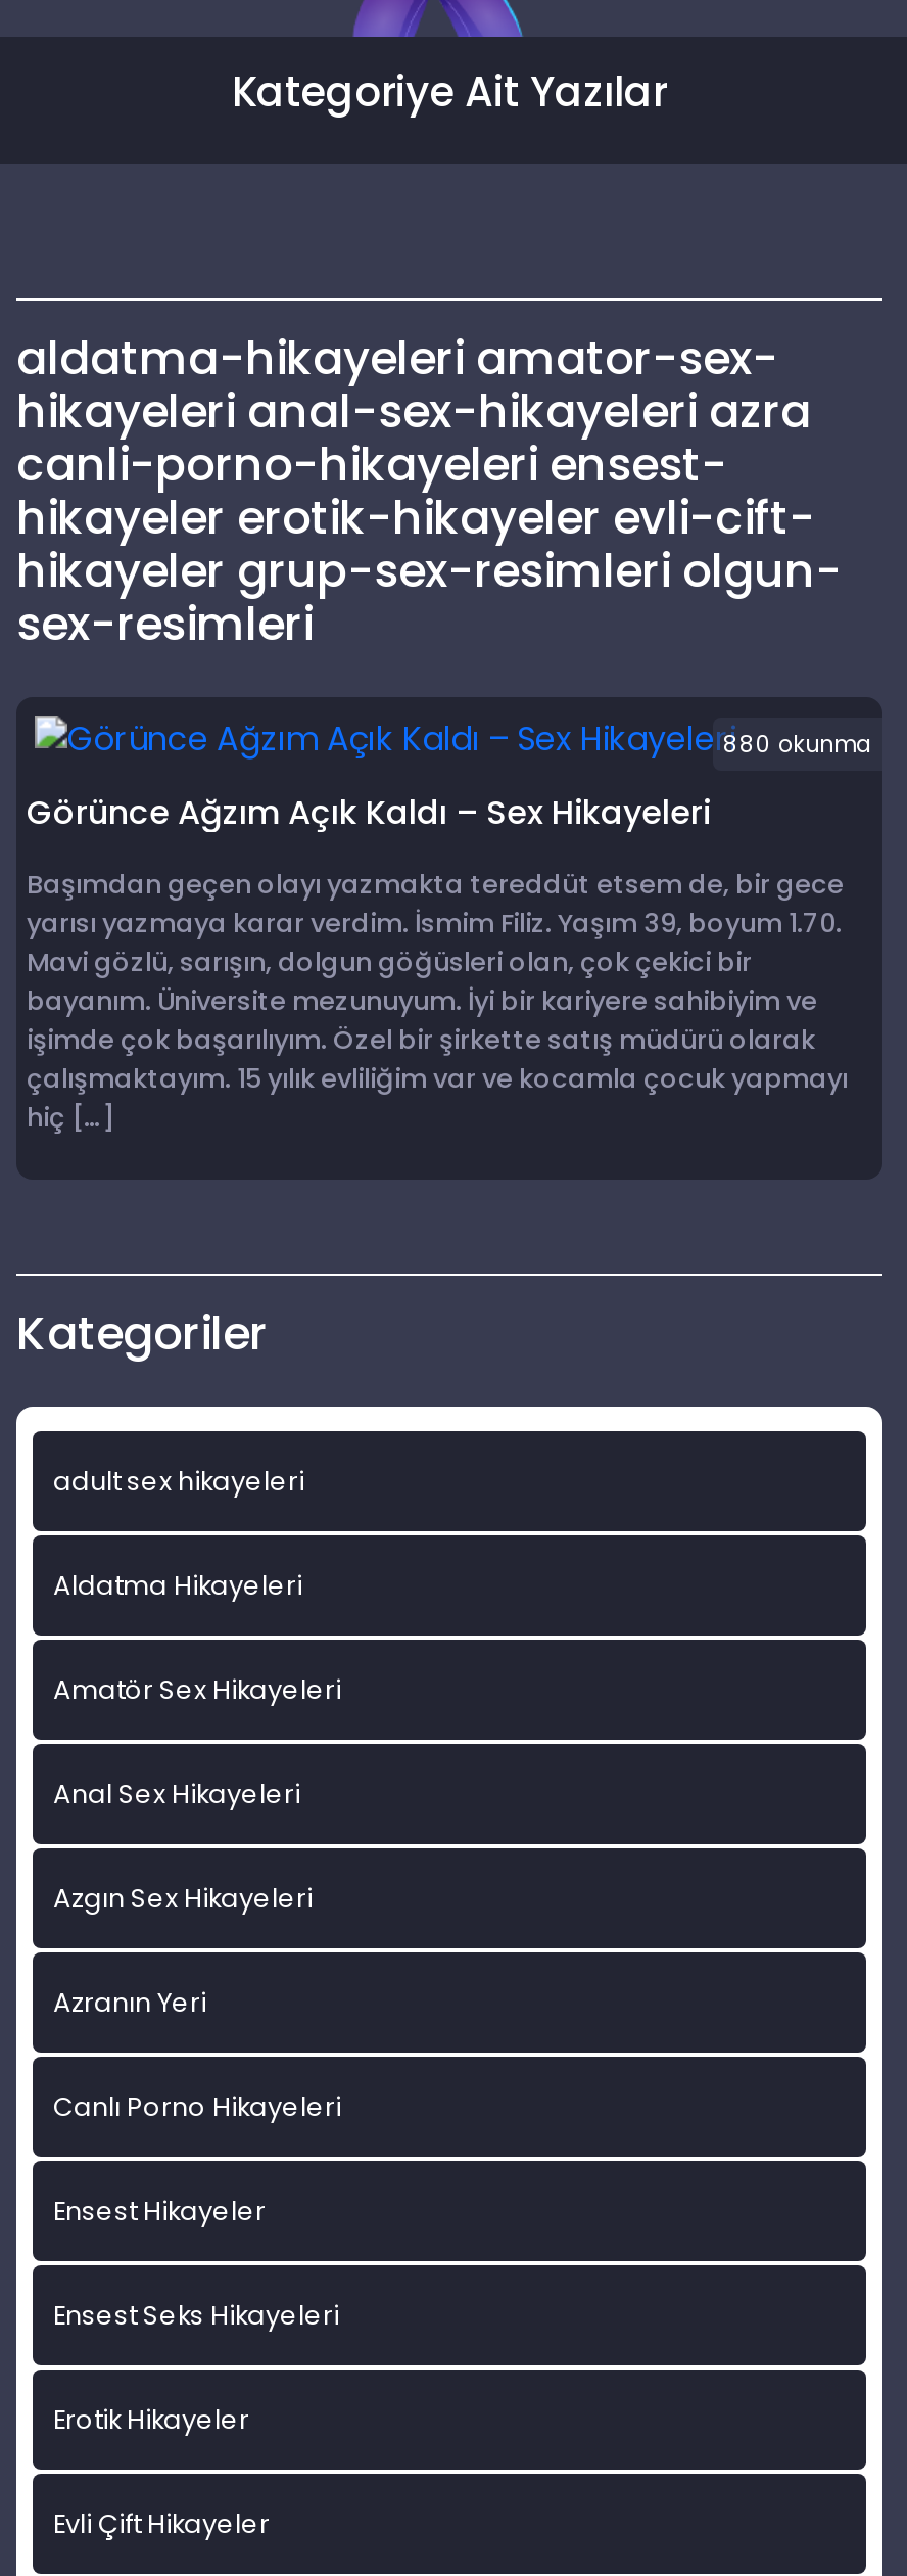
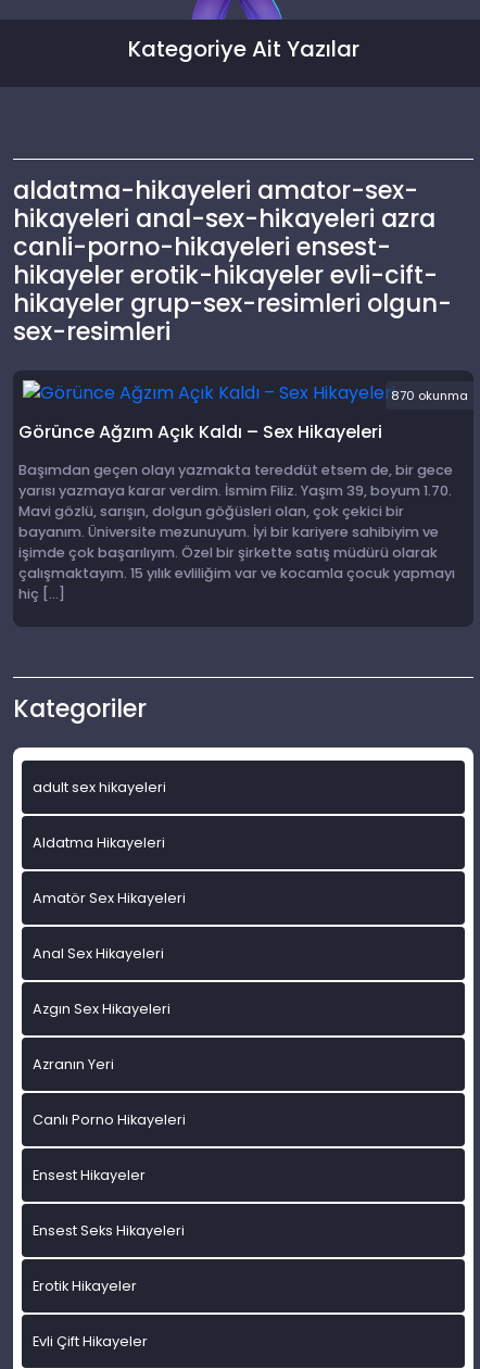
[723,728,872,761] 880 okunma -> [391,387,468,404] 870 okunma

